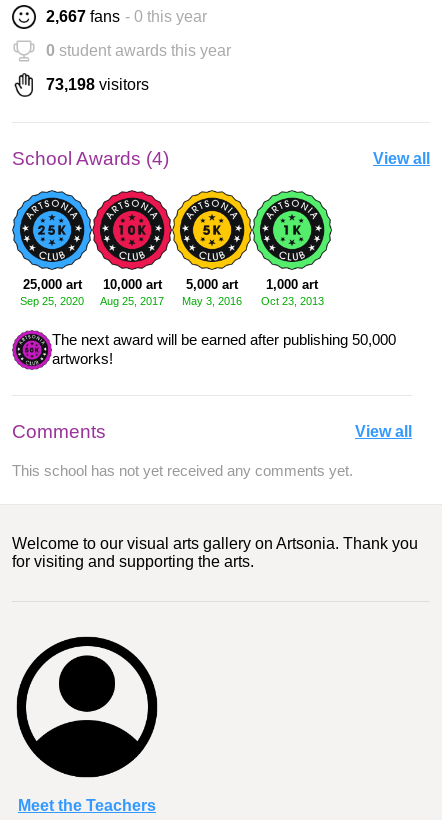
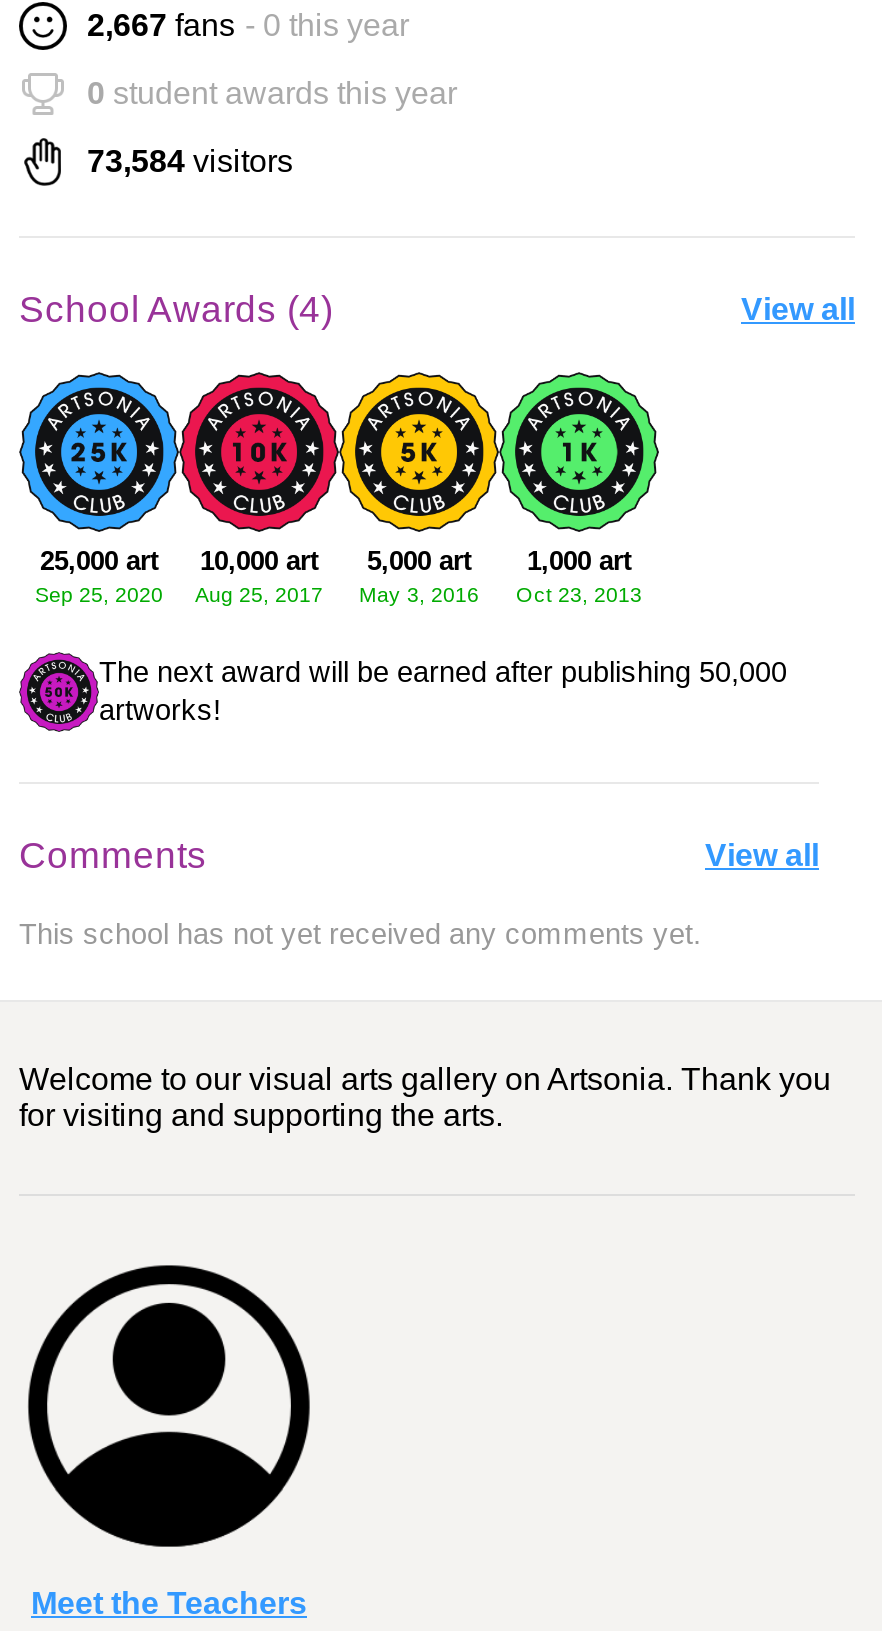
[46,76,149,93] 73,198 visitors -> [87,145,293,179] 73,584 visitors

